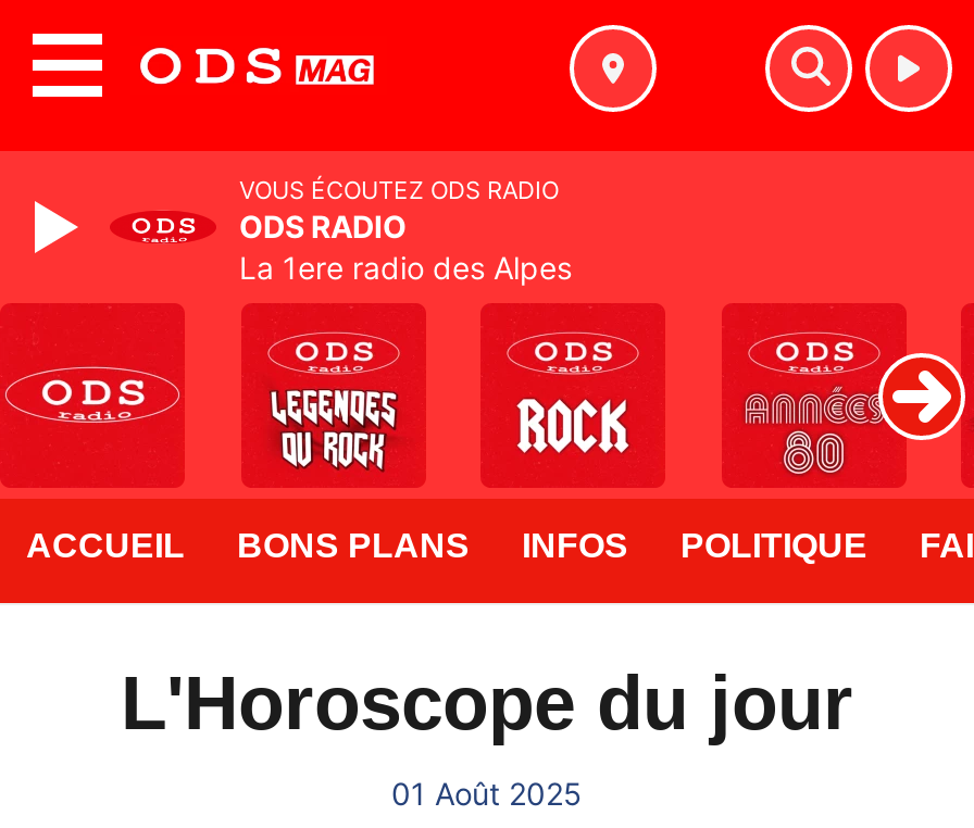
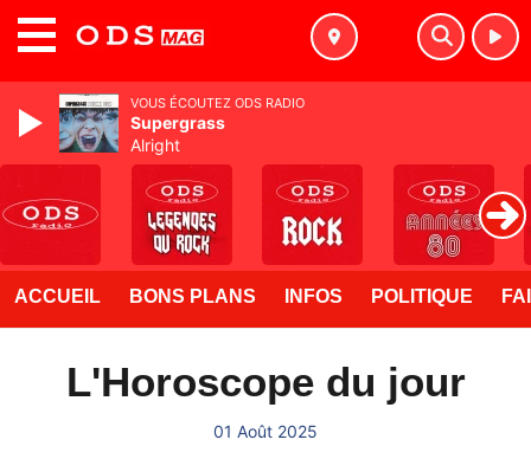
[109,173,572,286] [image] | ODS RADIO | La 1ere radio des Alpes -> [58,92,225,155] [image] | Supergrass | Alright

